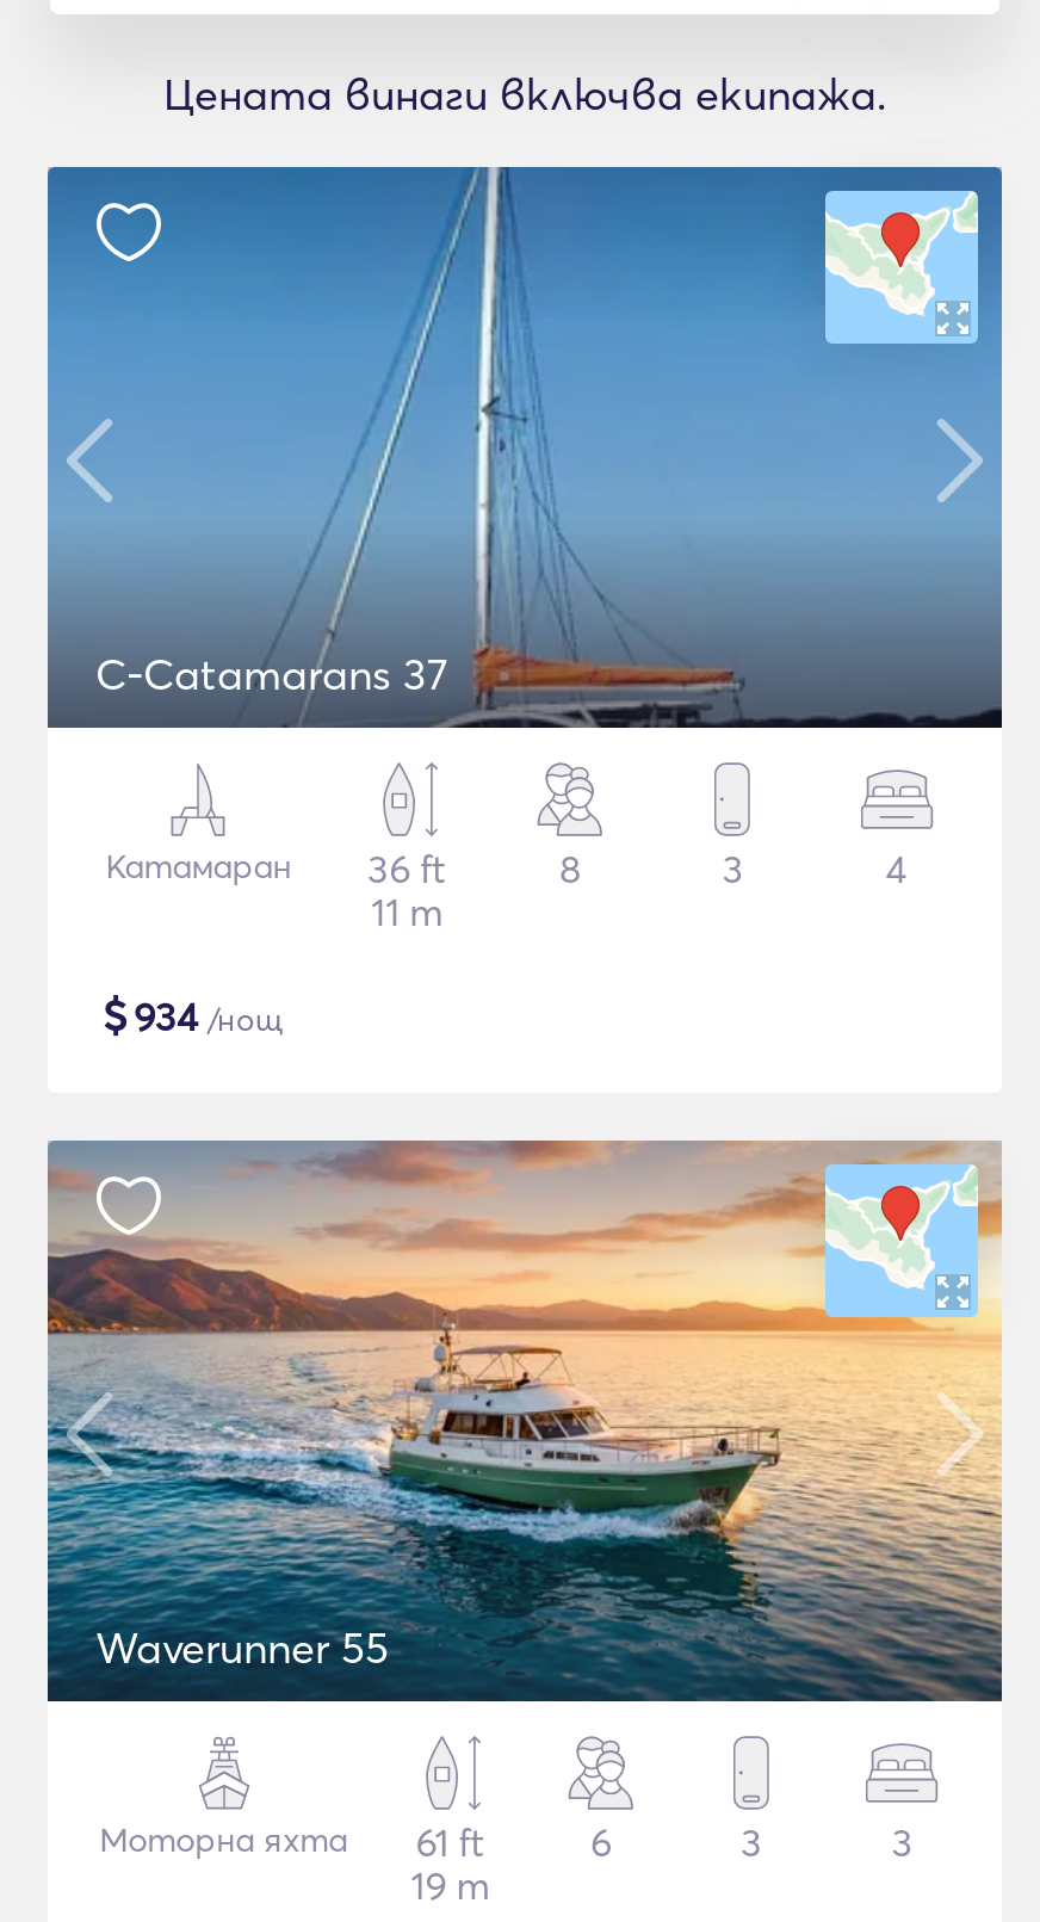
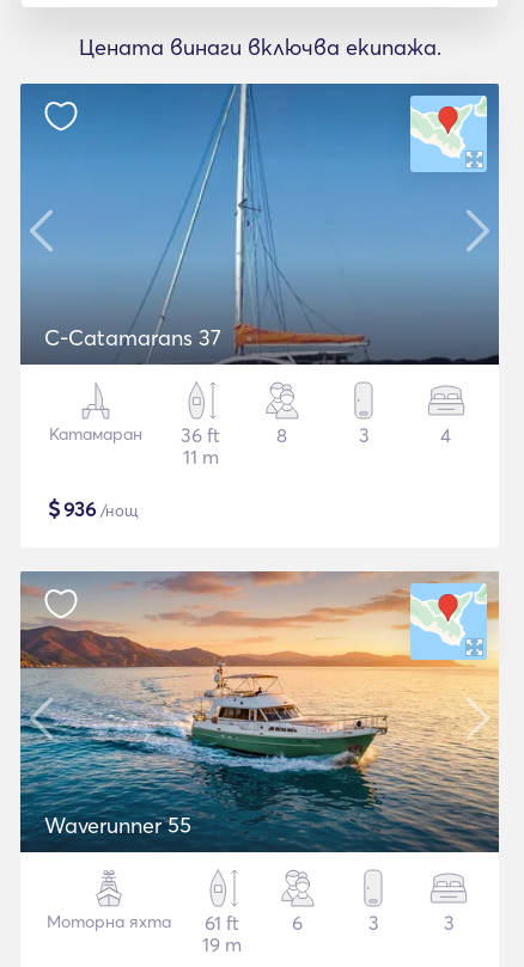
[103,988,284,1043] $934 /нощ -> [48,495,139,522] $936 /нощ

